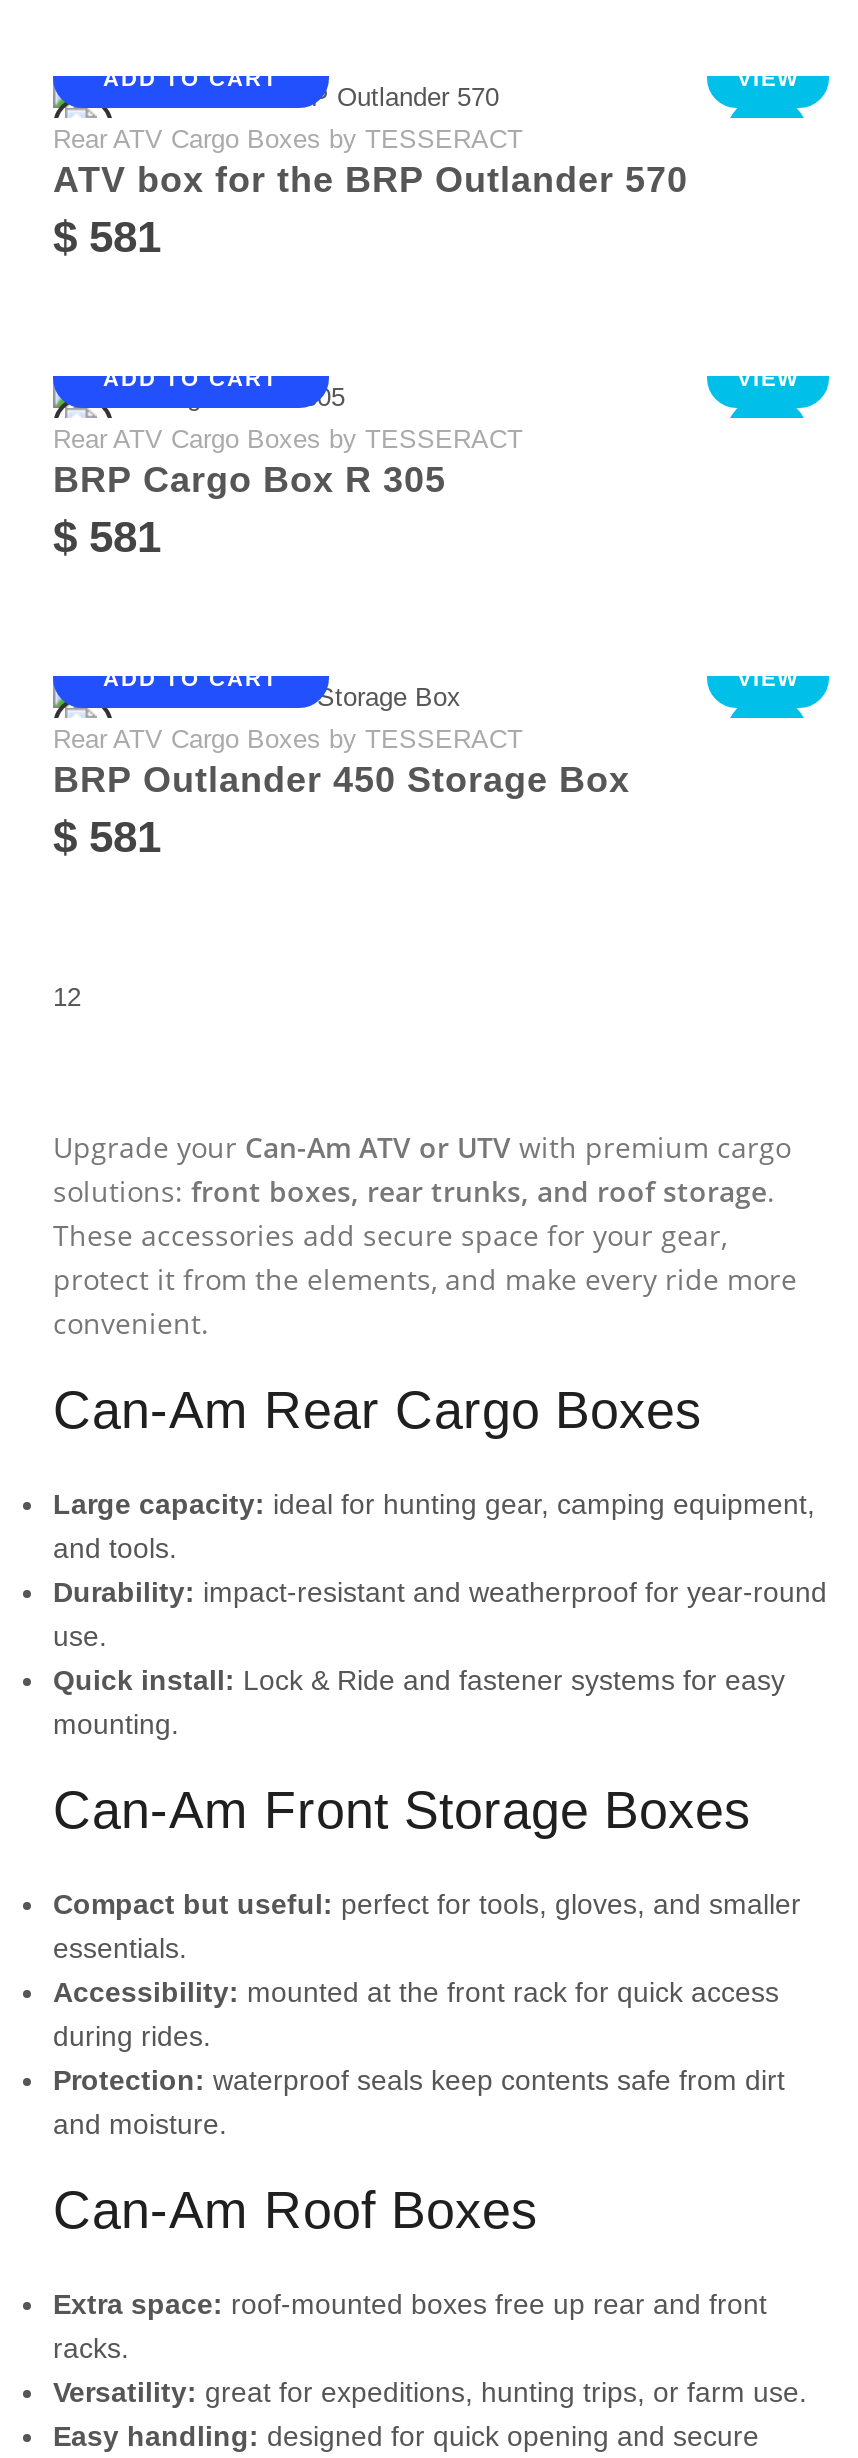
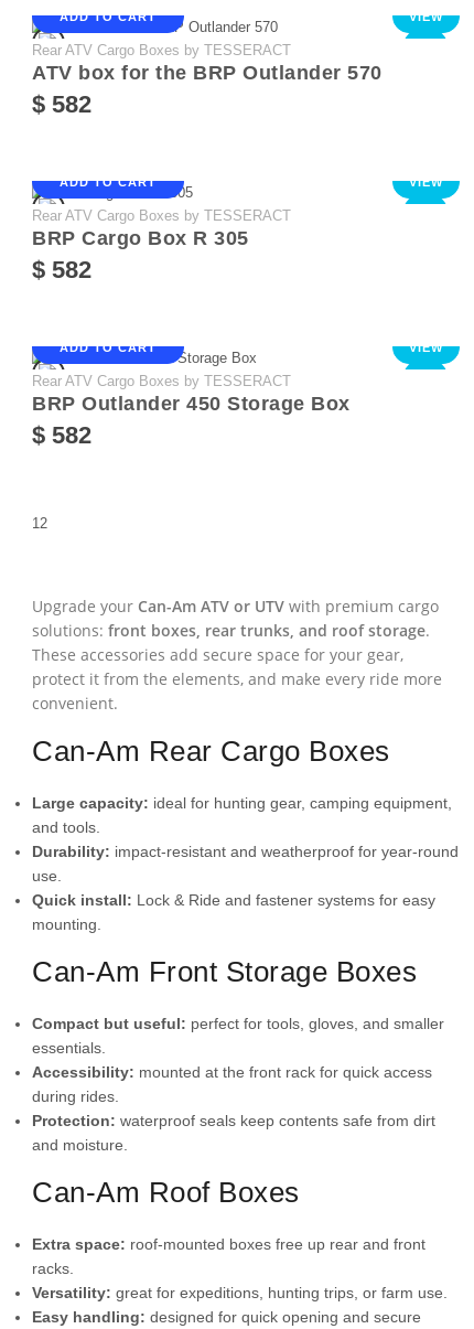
[53,211,161,261] $ 581 -> [32,90,91,117] $ 582
[53,511,161,561] $ 581 -> [32,255,91,283] $ 582
[53,811,161,861] $ 581 -> [32,421,91,448] $ 582

